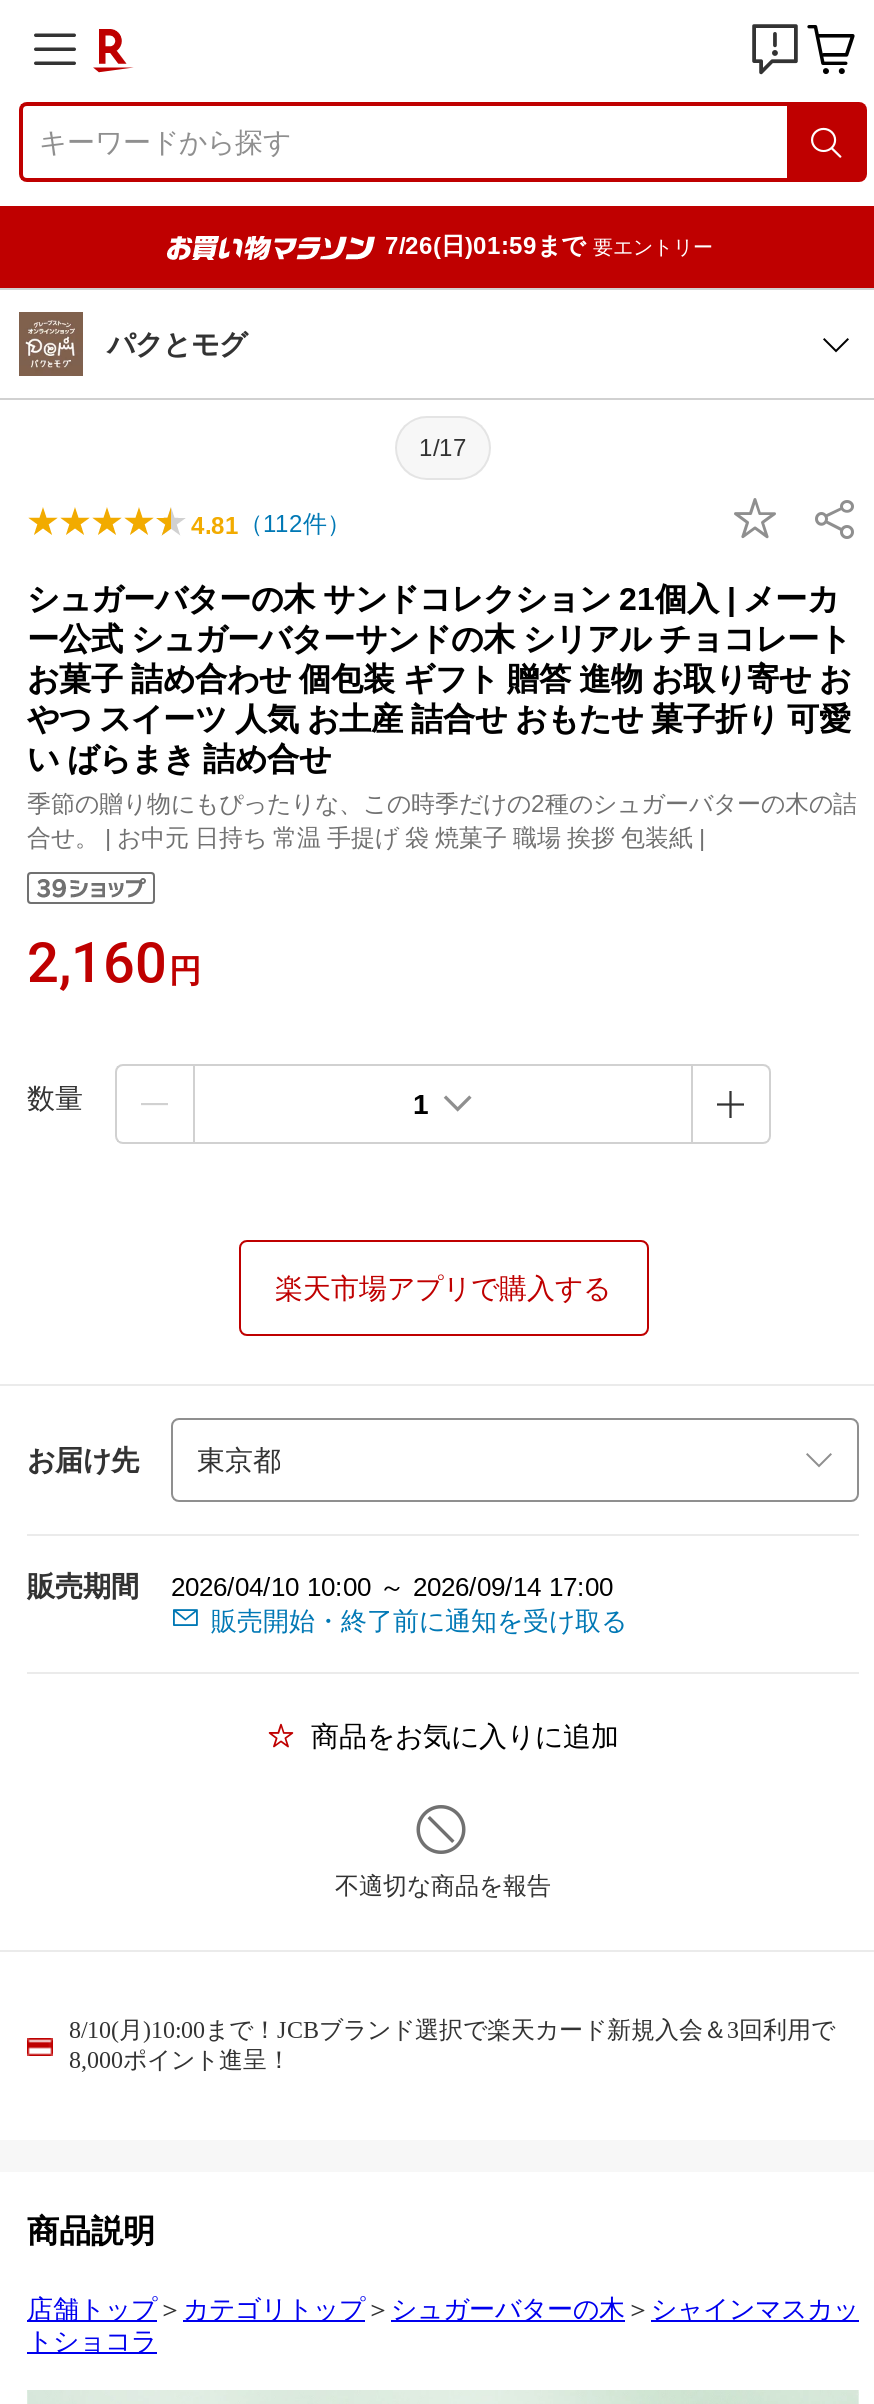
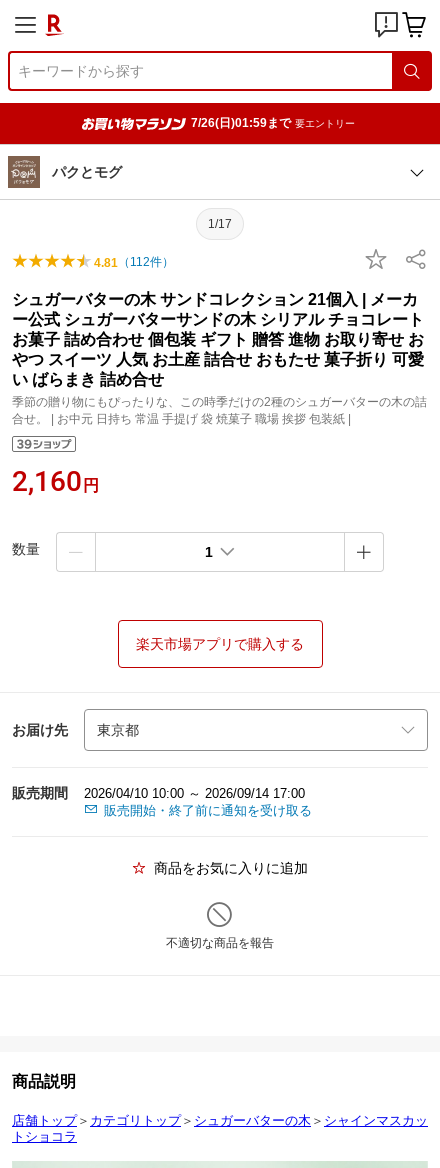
[69,2016,835,2074] 8/10(月)10:00まで！JCBブランド選択で楽天カード新規入会＆3回利用で | 8,000ポイント進呈！ -> none

